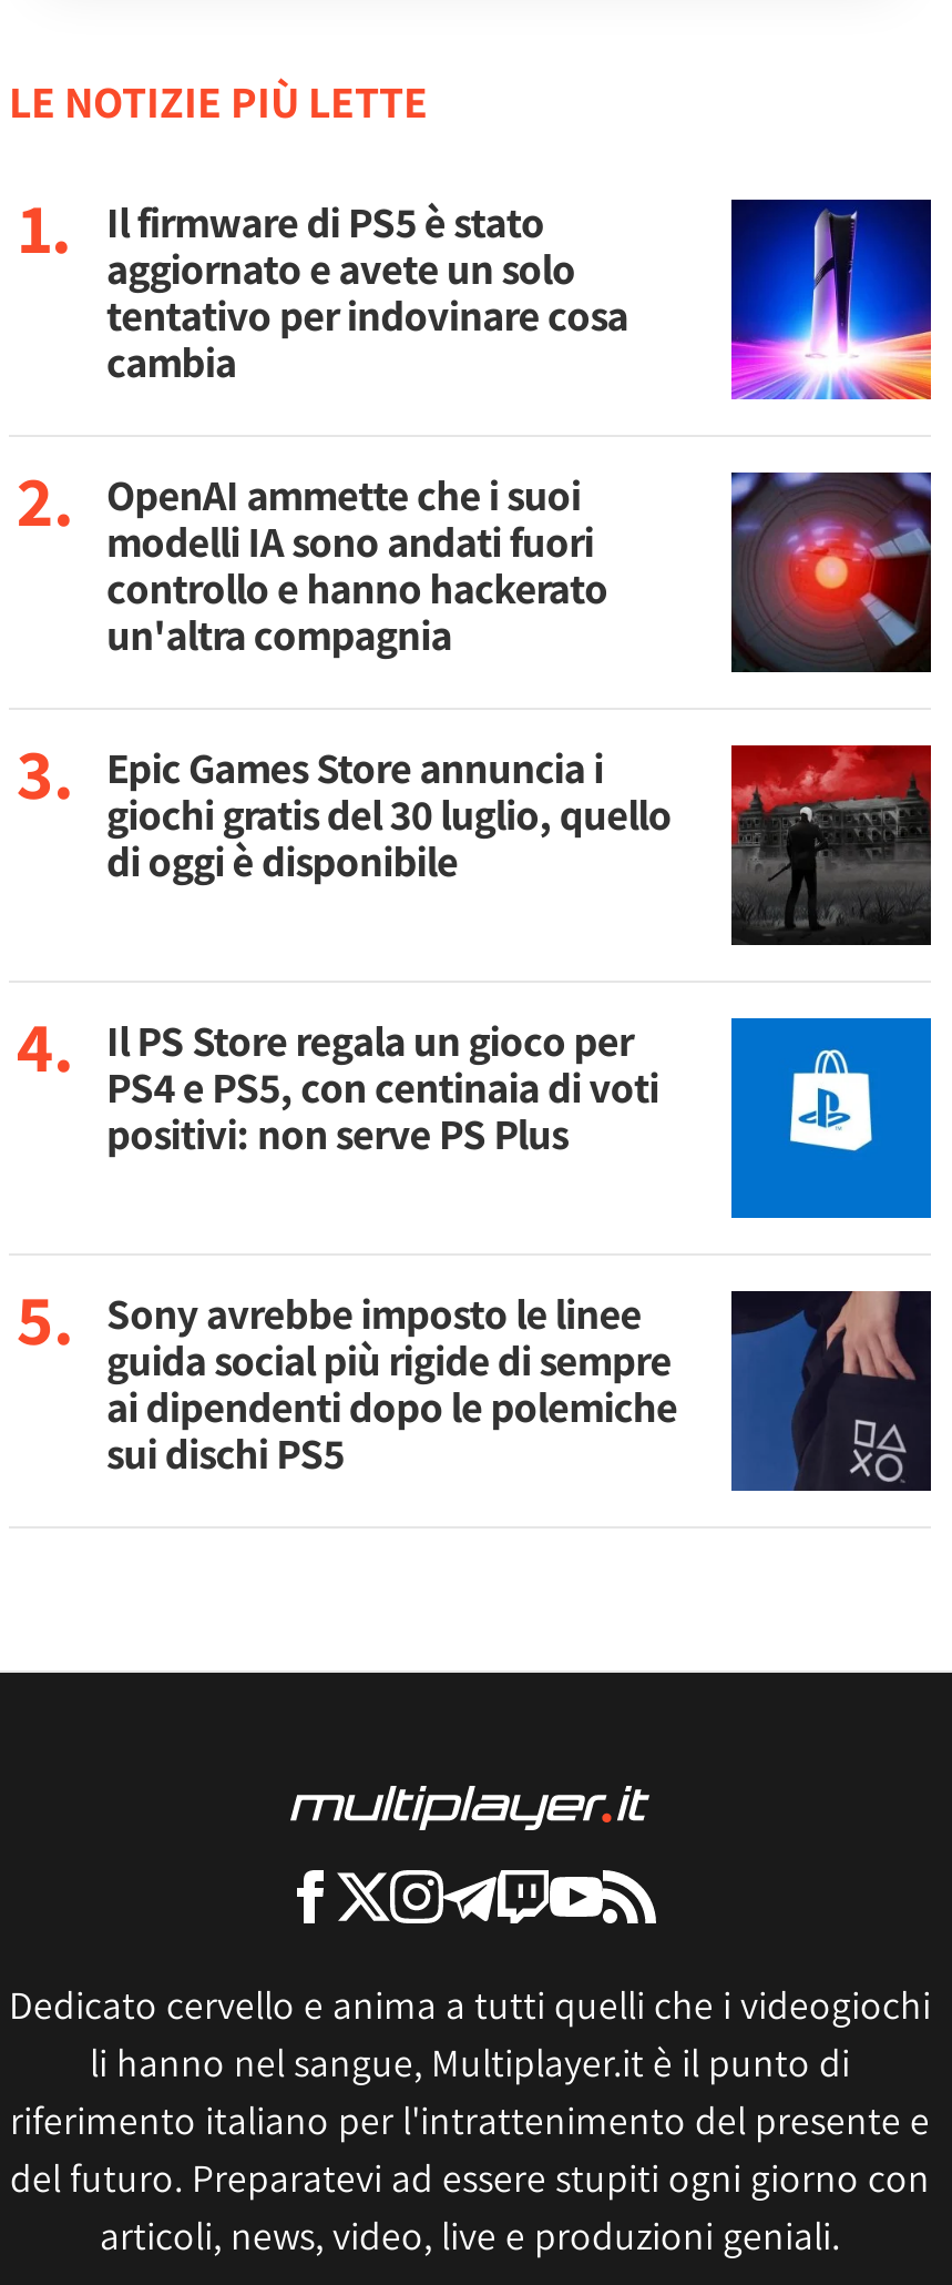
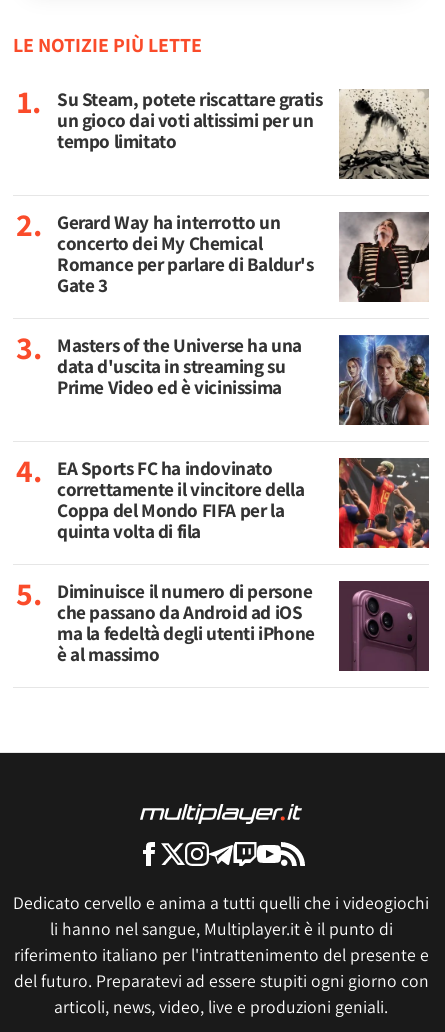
[106,193,628,390] Il firmware di PS5 è stato | aggiornato e avete un solo | tentativo per indovinare cosa | cambia -> [57,86,322,154] Su Steam, potete riscattare gratis | un gioco dai voti altissimi per un | tempo limitato
[729,197,933,402] [image] -> [338,88,430,180] [image]
[106,466,608,663] OpenAI ammette che i suoi | modelli IA sono andati fuori | controllo e hanno hackerato | un'altra compagnia -> [57,209,314,298] Gerard Way ha interrotto un | concerto dei My Chemical | Romance per parlare di Baldur's | Gate 3
[729,473,933,674] [image] -> [339,212,429,302] [image]
[106,739,933,947] [image] | Epic Games Store annuncia i | giochi gratis del 30 luglio, quello | di oggi è disponibile -> [57,332,430,426] [image] | Masters of the Universe ha una | data d'uscita in streaming su | Prime Video ed è vicinissima
[106,1012,933,1220] [image] | Il PS Store regala un gioco per | PS4 e PS5, con centinaia di voti | positivi: non serve PS Plus -> [57,455,430,549] [image] | EA Sports FC ha indovinato | correttamente il vincitore della | Coppa del Mondo FIFA per la | quinta volta di fila
[106,1284,931,1491] [image] | Sony avrebbe imposto le linee | guida social più rigide di sempre | ai dipendenti dopo le polemiche | sui dischi PS5 -> [57,578,429,671] [image] | Diminuisce il numero di persone | che passano da Android ad iOS | ma la fedeltà degli utenti iPhone | è al massimo

